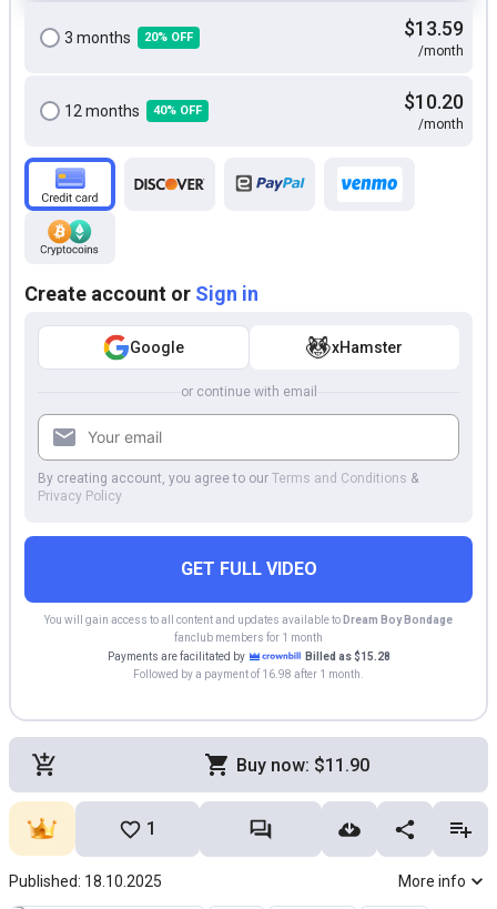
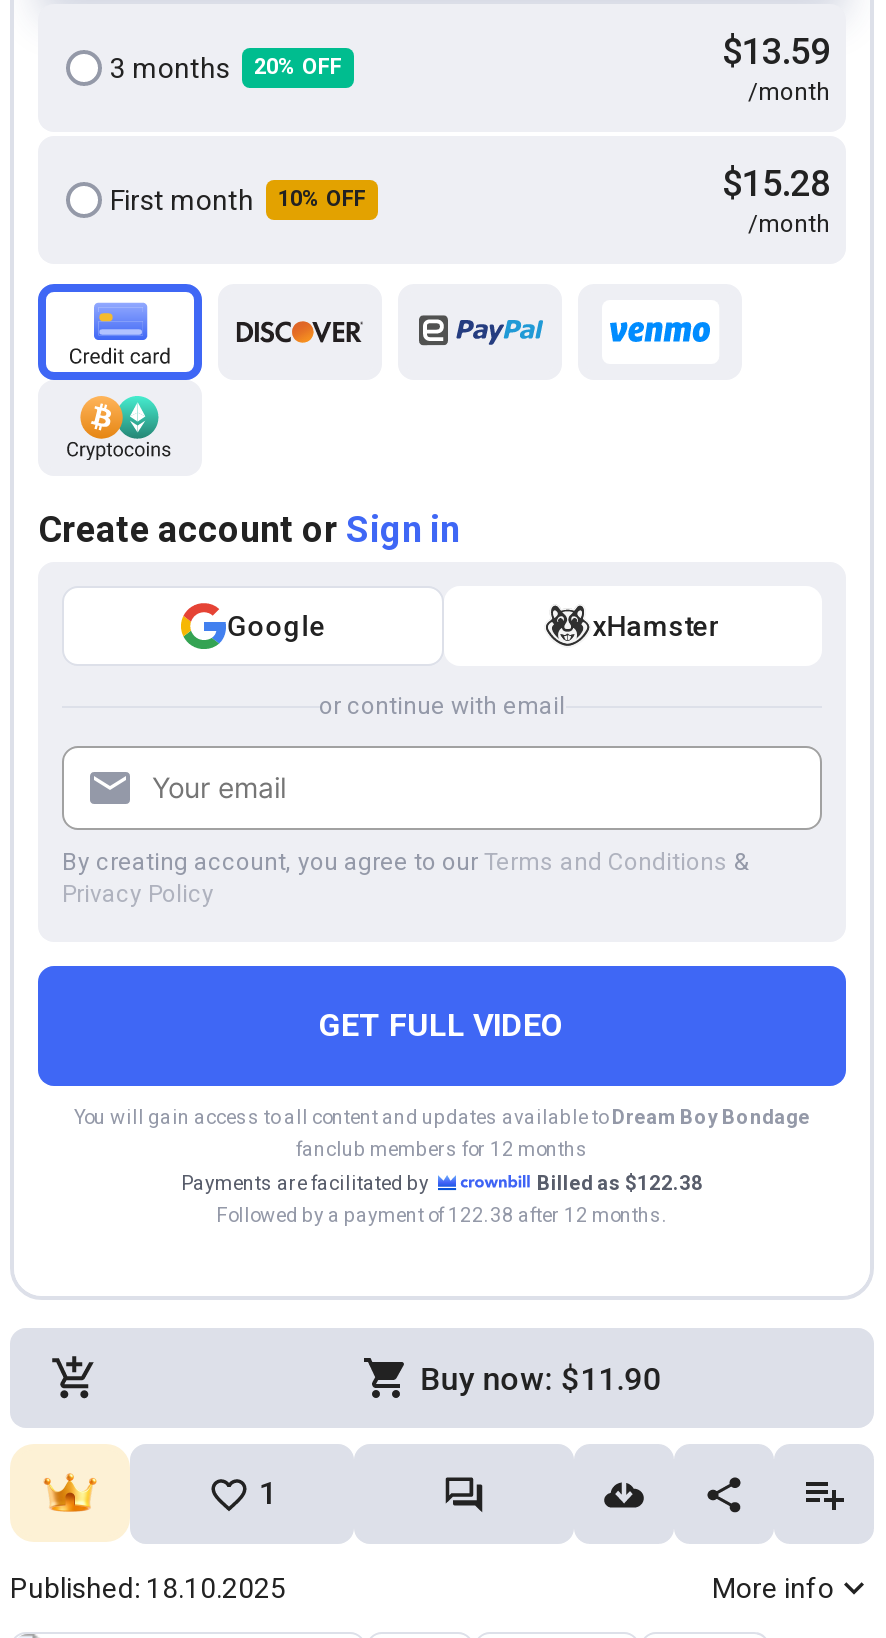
[64,90,464,120] 12 months | 40% OFF | $10.20 -> [110,162,830,216] First month | 10% OFF | $15.28
[174,632,323,644] fanclub members for 1 month -> [296,1139,588,1161] fanclub members for 12 months
[305,651,390,663] Billed as $15.28 -> [537,1173,703,1195] Billed as $122.38
[133,669,364,681] Followed by a payment of 16.98 after 1 month. -> [216,1205,668,1227] Followed by a payment of 122.38 after 12 months.

